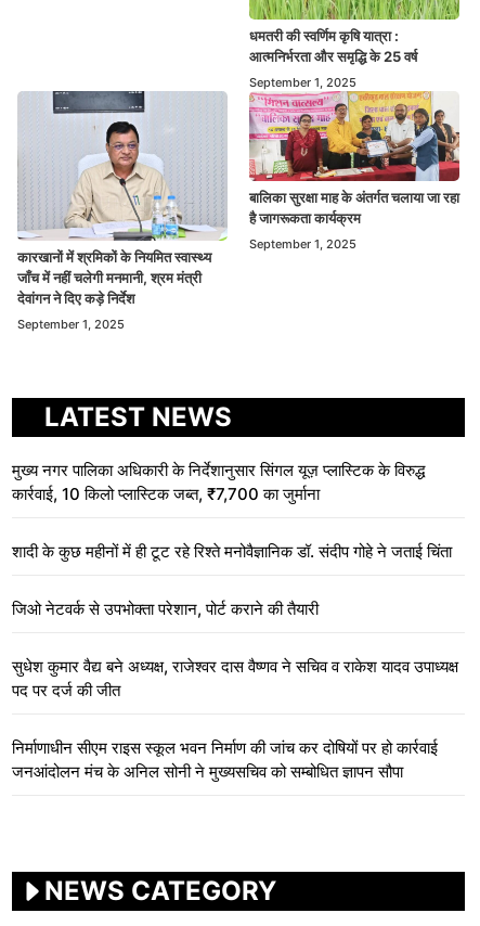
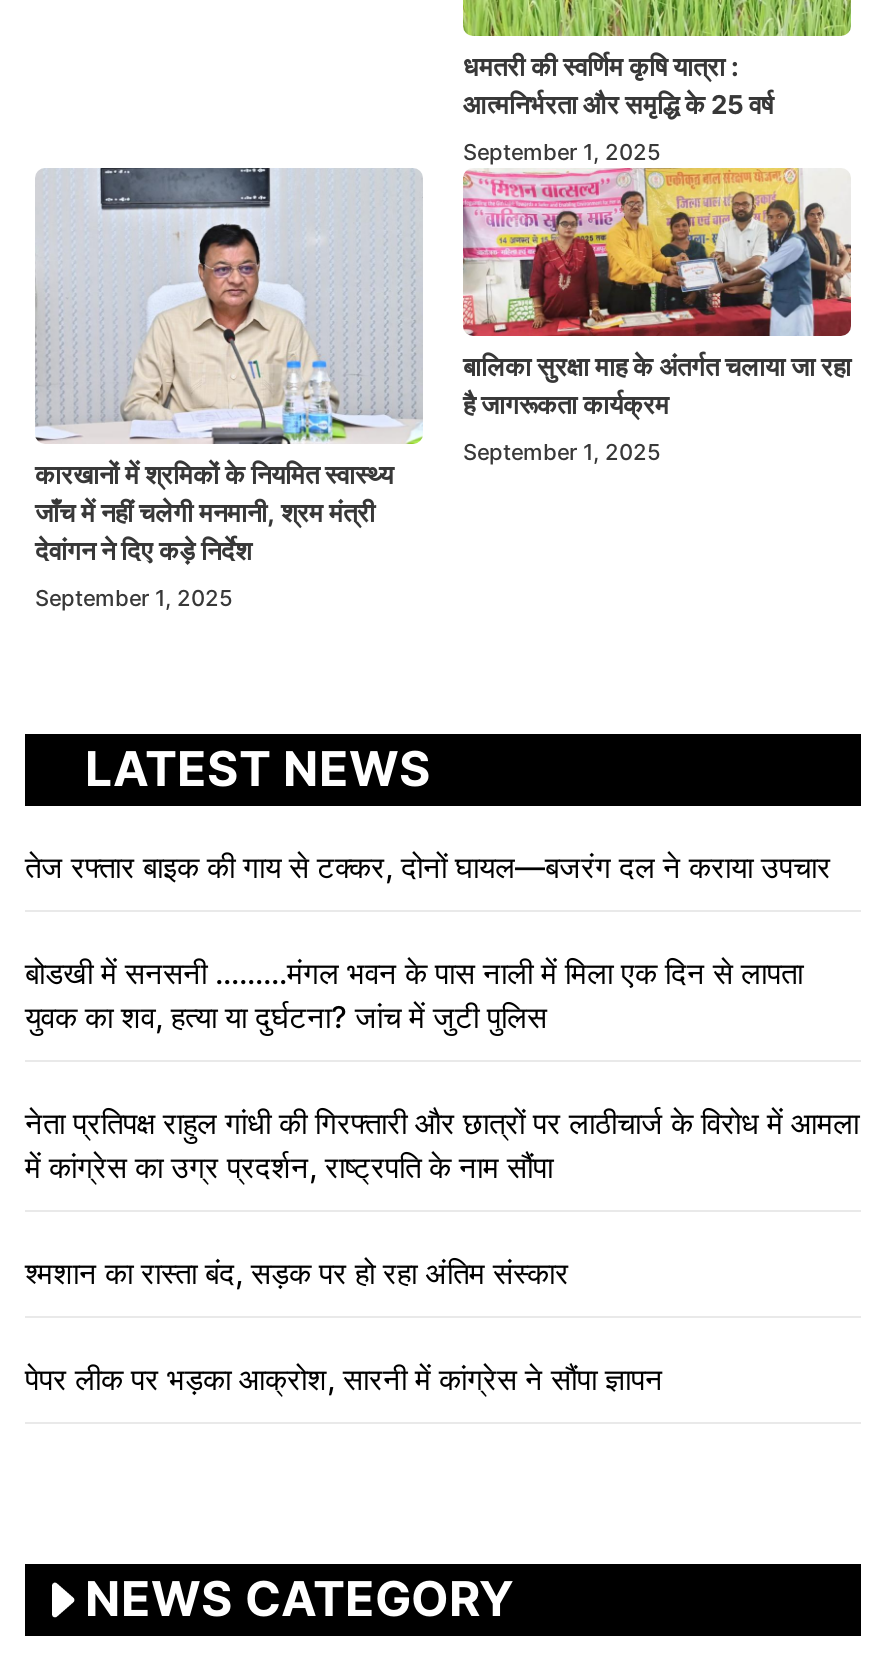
[12,460,425,504] मुख्य नगर पालिका अधिकारी के निर्देशानुसार सिंगल यूज़ प्लास्टिक के विरुद्ध | कार्रवाई, 10 किलो प्लास्टिक जब्त, ₹7,700 का जुर्माना -> [25,848,831,886] तेज रफ्तार बाइक की गाय से टक्कर, दोनों घायल—बजरंग दल ने कराया उपचार
[12,541,452,562] शादी के कुछ महीनों में ही टूट रहे रिश्ते मनोवैज्ञानिक डॉ. संदीप गोहे ने जताई चिंता -> [25,954,803,1036] बोडखी में सनसनी ………मंगल भवन के पास नाली में मिला एक दिन से लापता | युवक का शव, हत्या या दुर्घटना? जांच में जुटी पुलिस
[12,598,319,619] जिओ नेटवर्क से उपभोक्ता परेशान, पोर्ट कराने की तैयारी -> [25,1104,859,1186] नेता प्रतिपक्ष राहुल गांधी की गिरफ्तारी और छात्रों पर लाठीचार्ज के विरोध में आमला | में कांग्रेस का उग्र प्रदर्शन, राष्ट्रपति के नाम सौंपा
[12,656,458,700] सुधेश कुमार वैद्य बने अध्यक्ष, राजेश्वर दास वैष्णव ने सचिव व राकेश यादव उपाध्यक्ष | पद पर दर्ज की जीत -> [25,1254,569,1292] श्मशान का रास्ता बंद, सड़क पर हो रहा अंतिम संस्कार
[12,737,438,782] निर्माणाधीन सीएम राइस स्कूल भवन निर्माण की जांच कर दोषियों पर हो कार्रवाई | जनआंदोलन मंच के अनिल सोनी ने मुख्यसचिव को सम्बोधित ज्ञापन सौपा -> [25,1360,663,1398] पेपर लीक पर भड़का आक्रोश, सारनी में कांग्रेस ने सौंपा ज्ञापन

